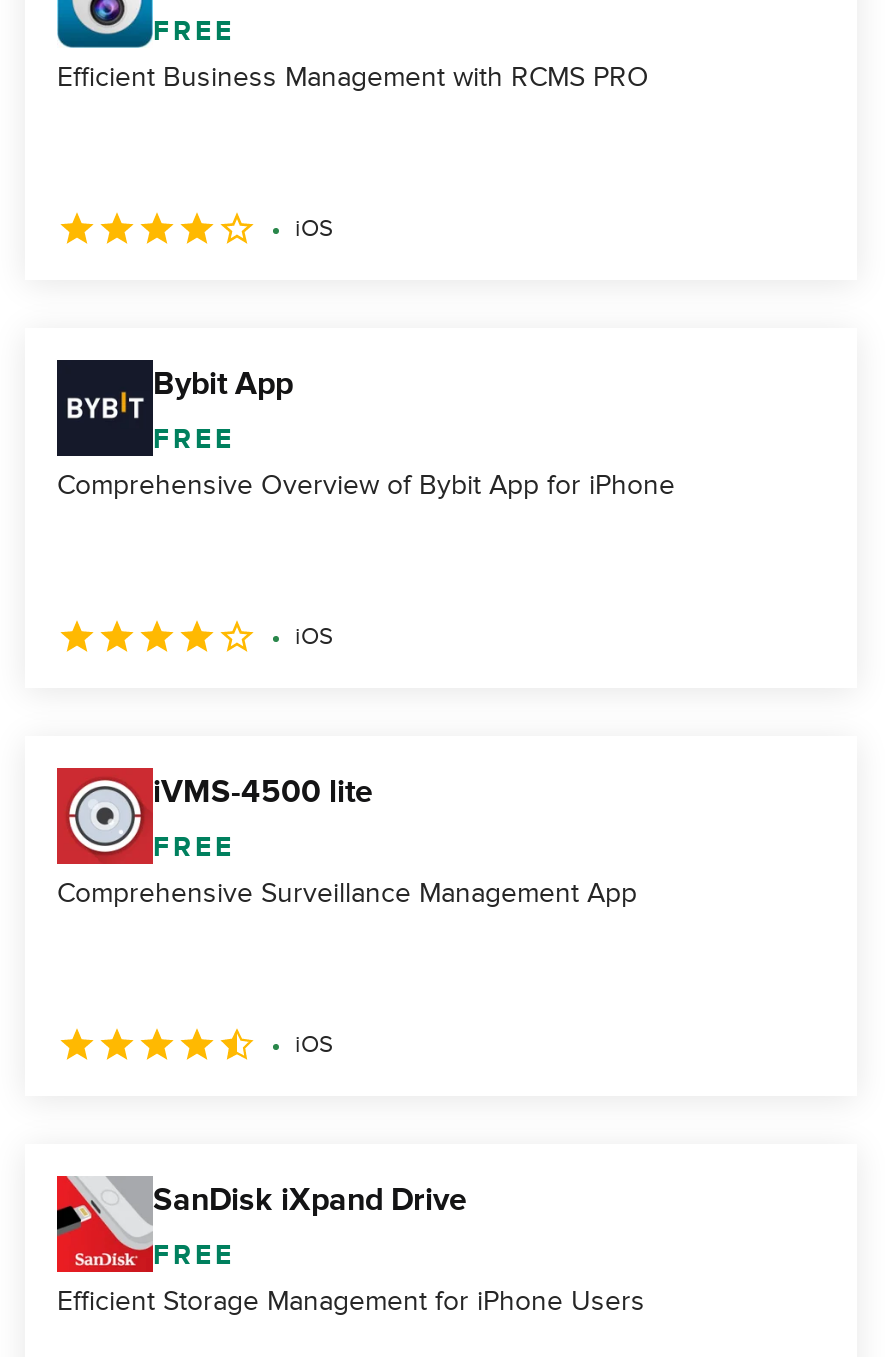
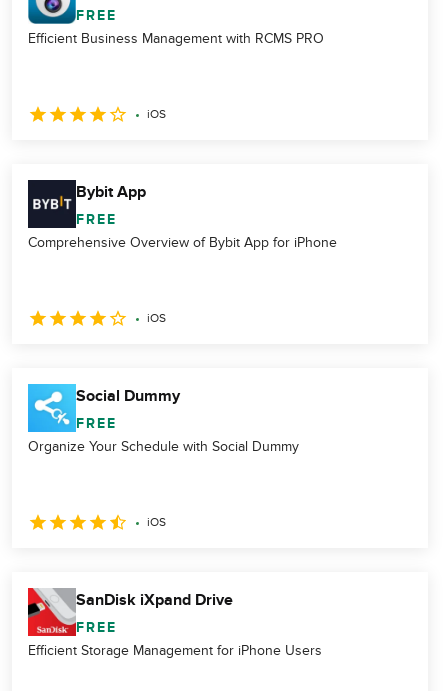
[55,766,373,862] [image] | iVMS-4500 lite -> [27,383,180,431] [image] | Social Dummy
[57,876,637,910] Comprehensive Surveillance Management App -> [28,438,299,455] Organize Your Schedule with Social Dummy

